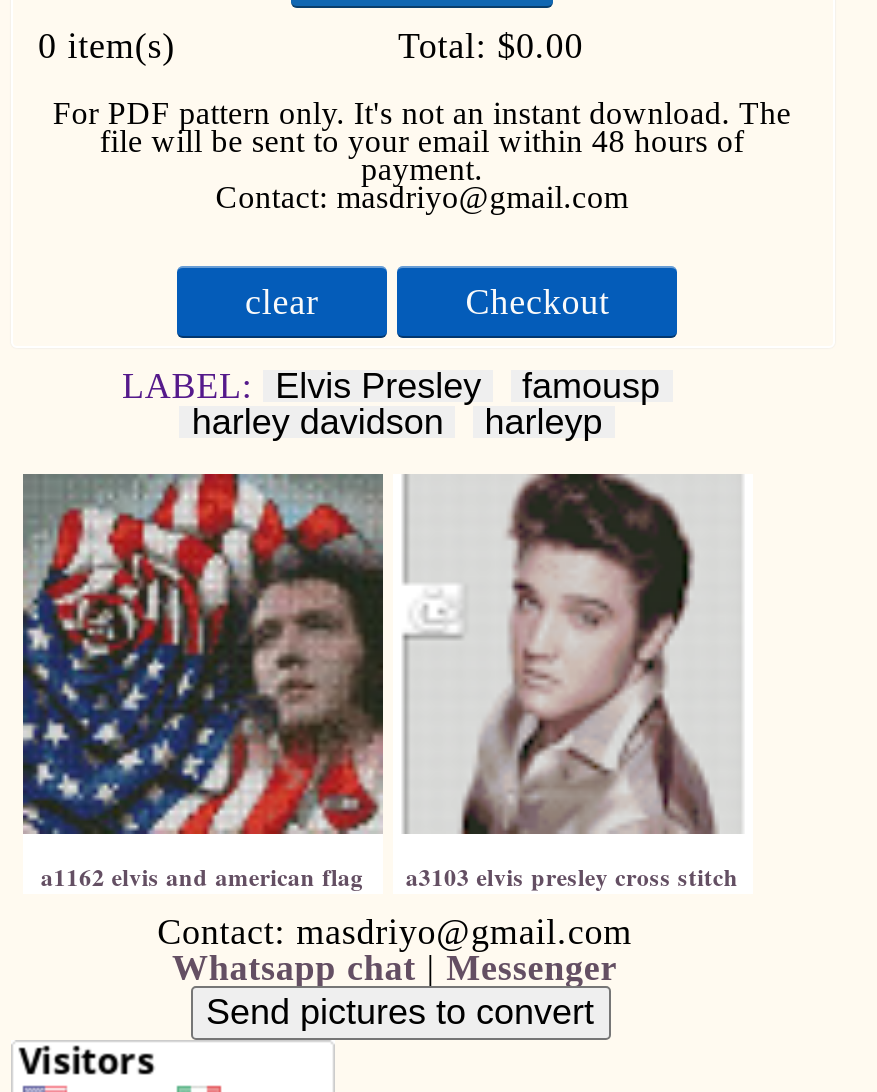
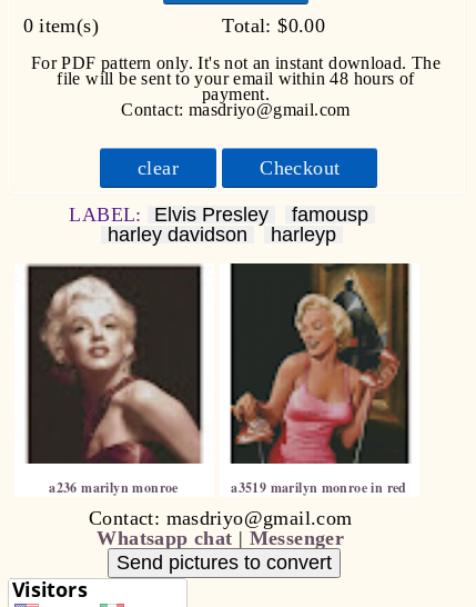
[21,472,385,836] [image] -> [14,263,214,465] [image]
[41,474,738,894] [image] | a1162 elvis and american flag | a3103 elvis presley cross stitch -> [49,262,409,497] [image] | a236 marilyn monroe | a3519 marilyn monroe in red

